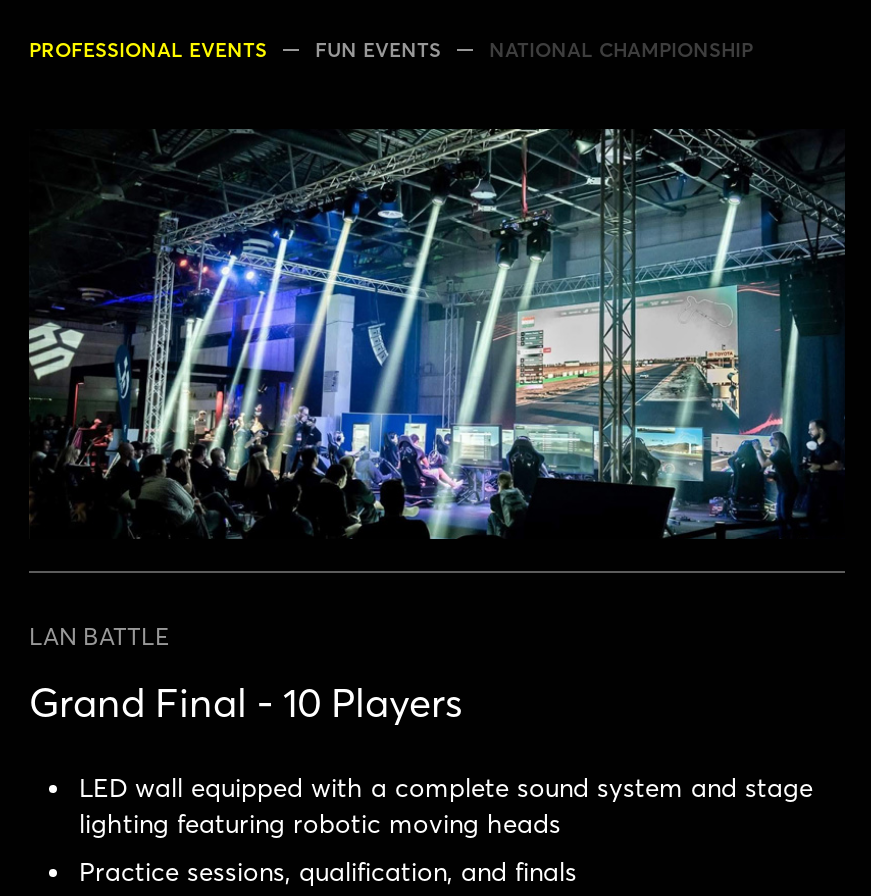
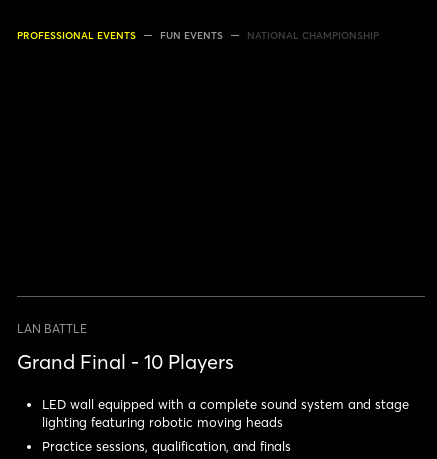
[27,127,845,541] [image] -> none

